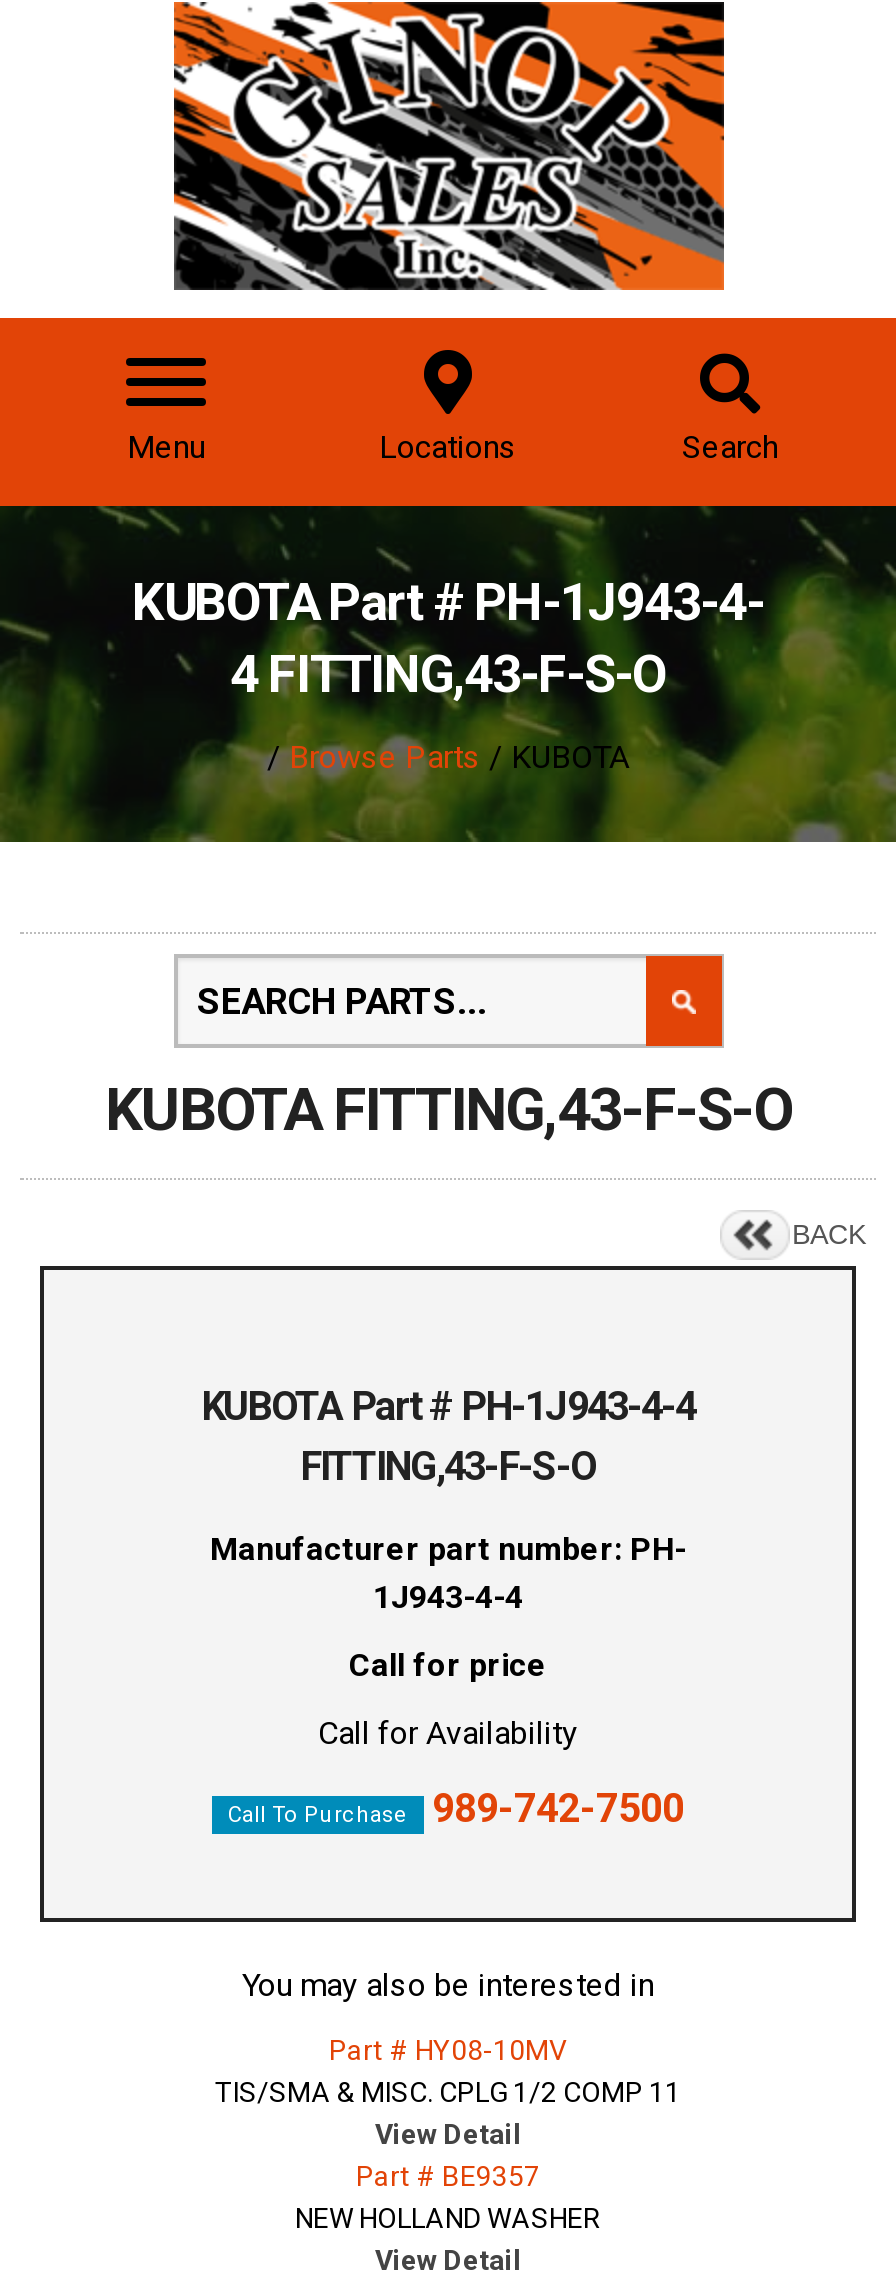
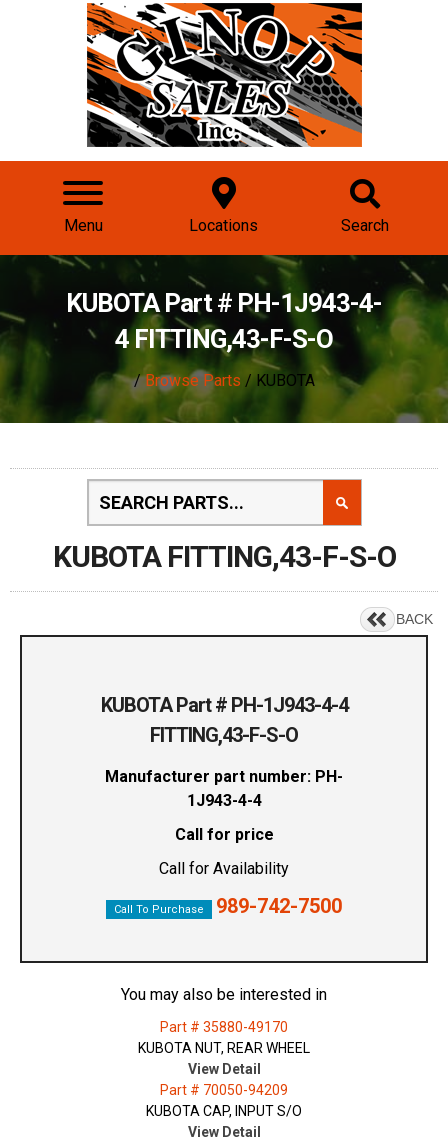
[215,2035,681,2109] Part # HY08-10MV | TIS/SMA & MISC. CPLG 1/2 COMP 11 -> [138,1019,310,1056] Part # 35880-49170 | KUBOTA NUT, REAR WHEEL
[295,2161,601,2235] Part # BE9357 | NEW HOLLAND WASHER -> [146,1082,302,1119] Part # 70050-94209 | KUBOTA CAP, INPUT S/O

